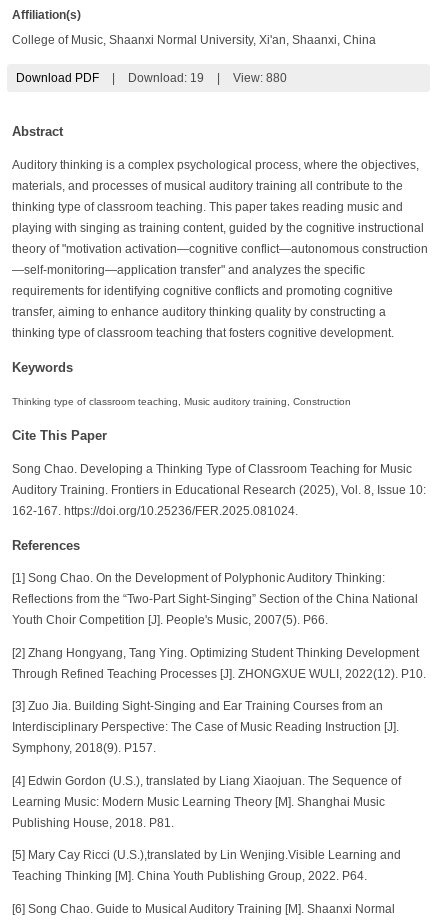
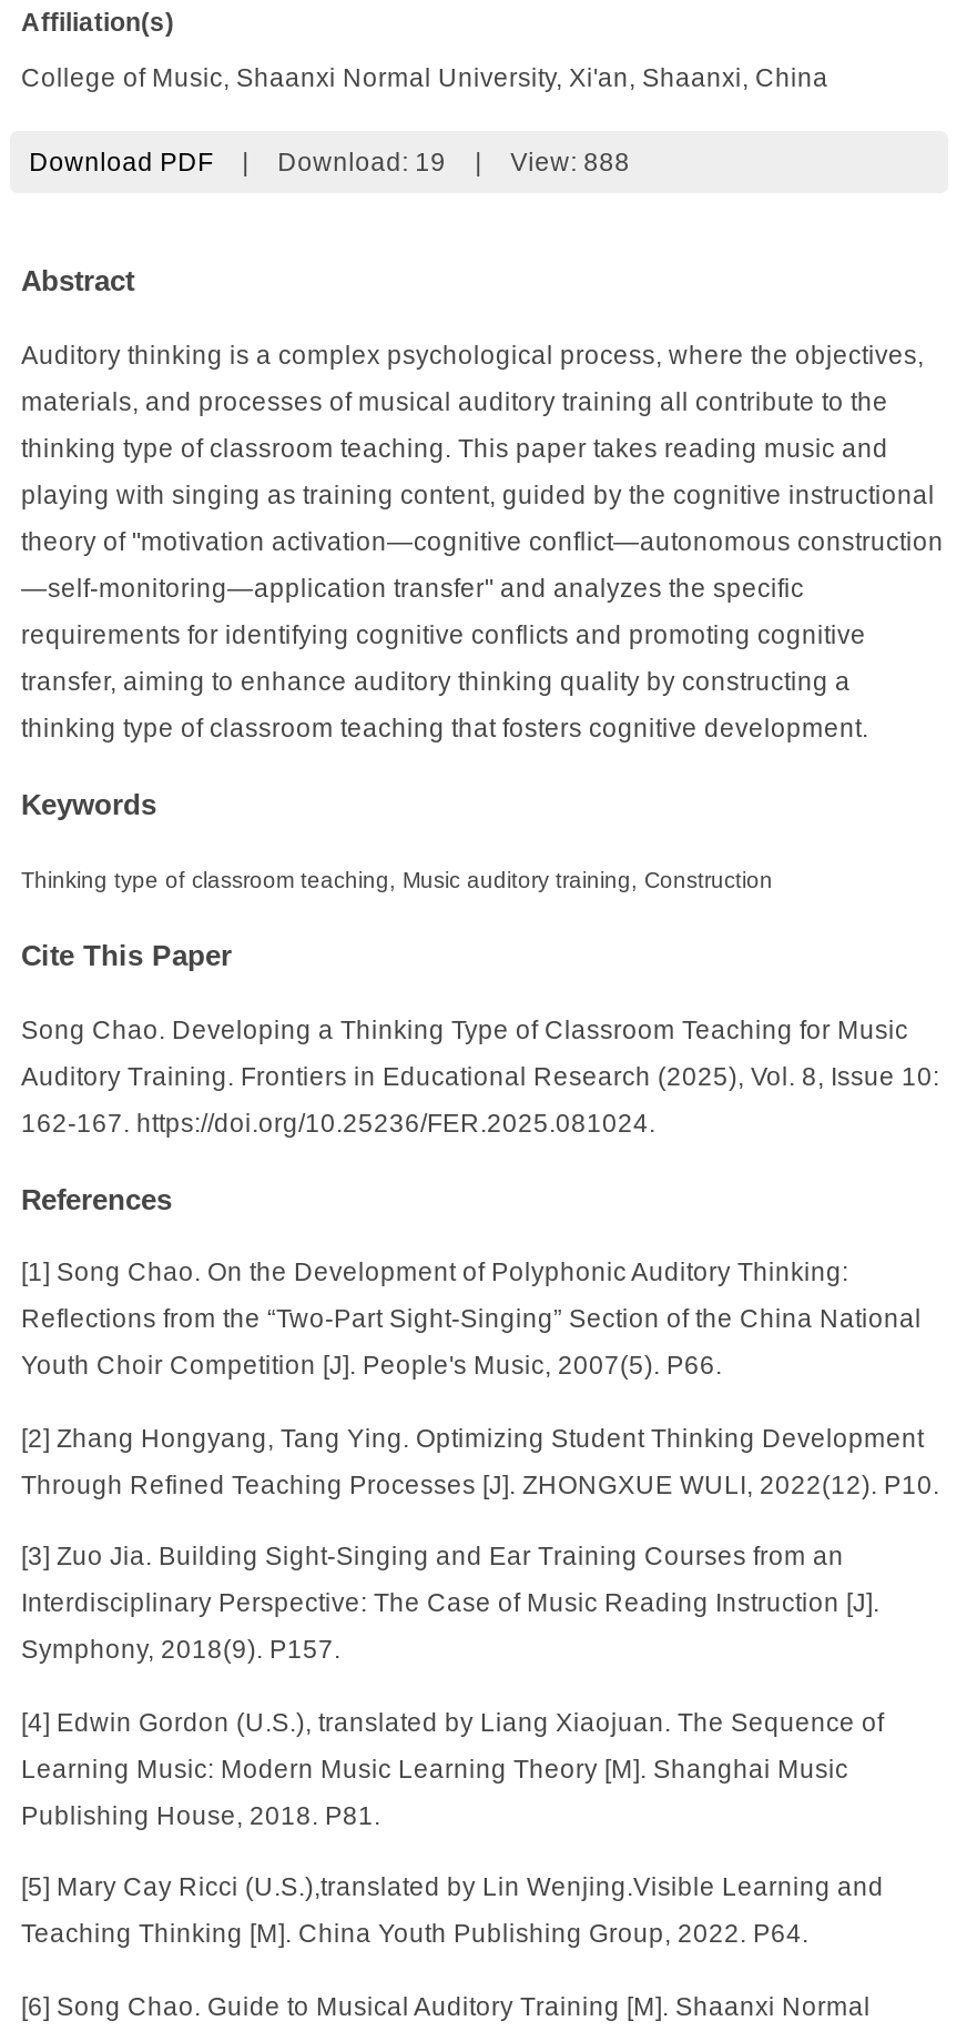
[233,71,287,83] View: 880 -> [510,148,630,174] View: 888

